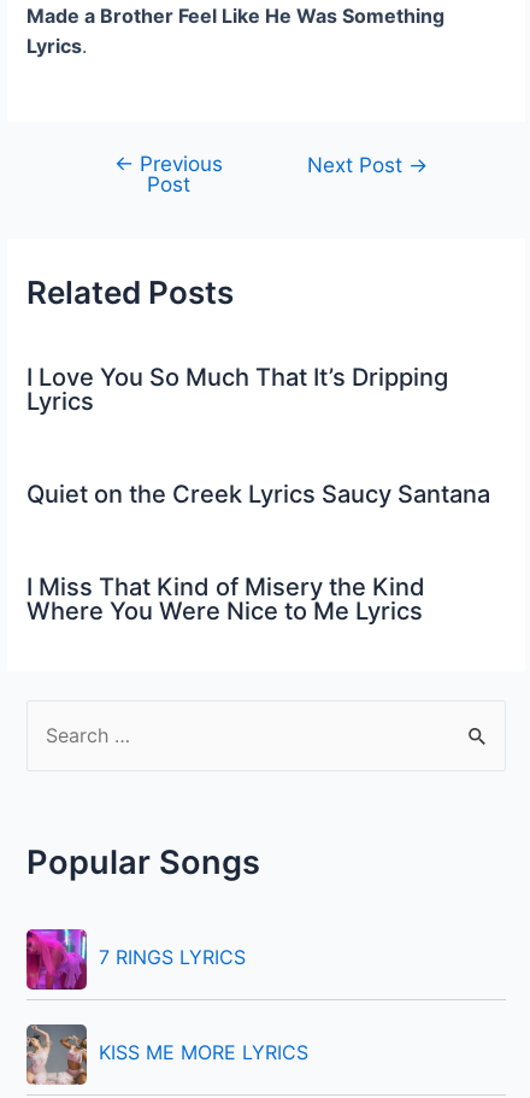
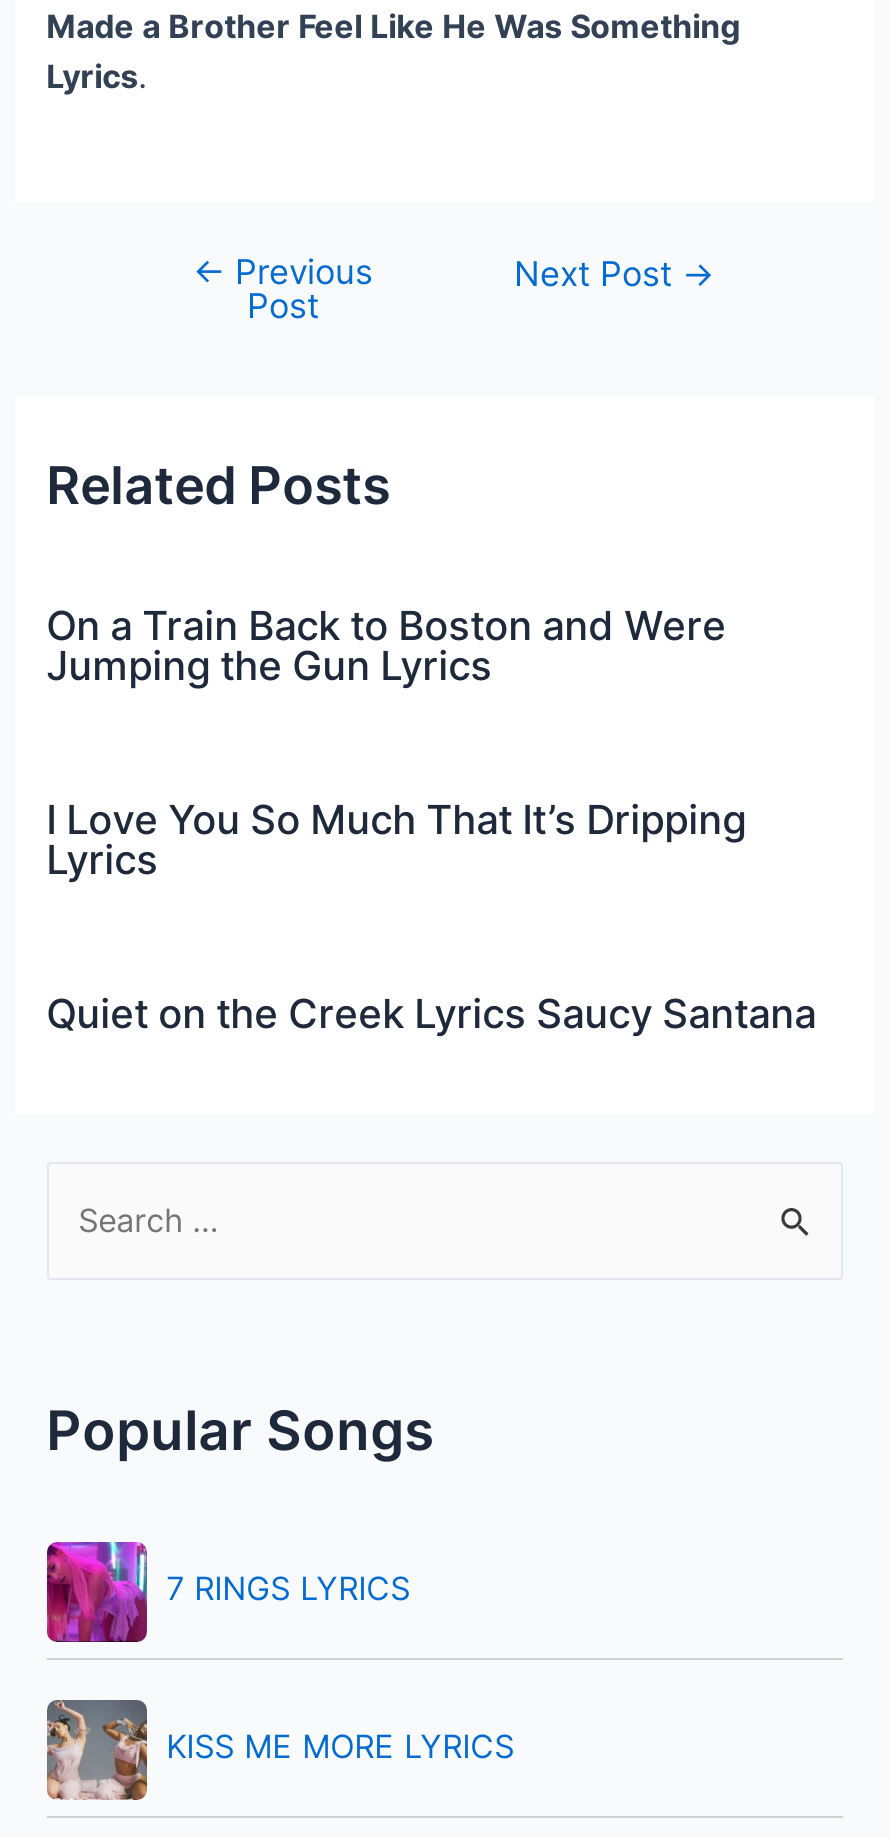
none -> [46,601,726,689] On a Train Back to Boston and Were | Jumping the Gun Lyrics
moved [26,362,490,508] -> [46,795,816,1037]: I Love You So Much That It’s Dripping | Lyrics | Quiet on the Creek Lyrics Saucy Santana
[26,572,425,625] I Miss That Kind of Misery the Kind | Where You Were Nice to Me Lyrics -> none

